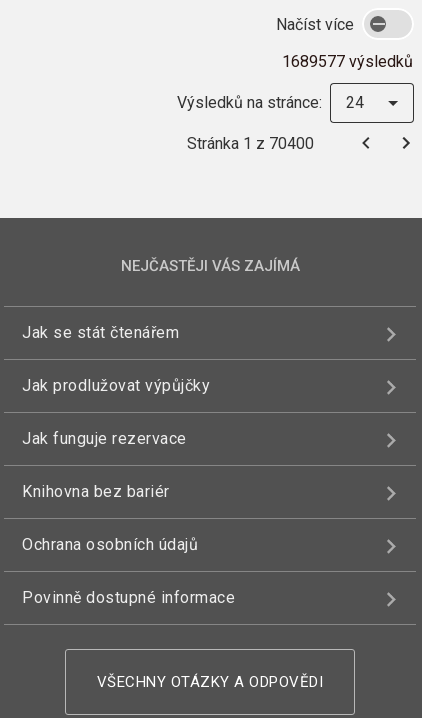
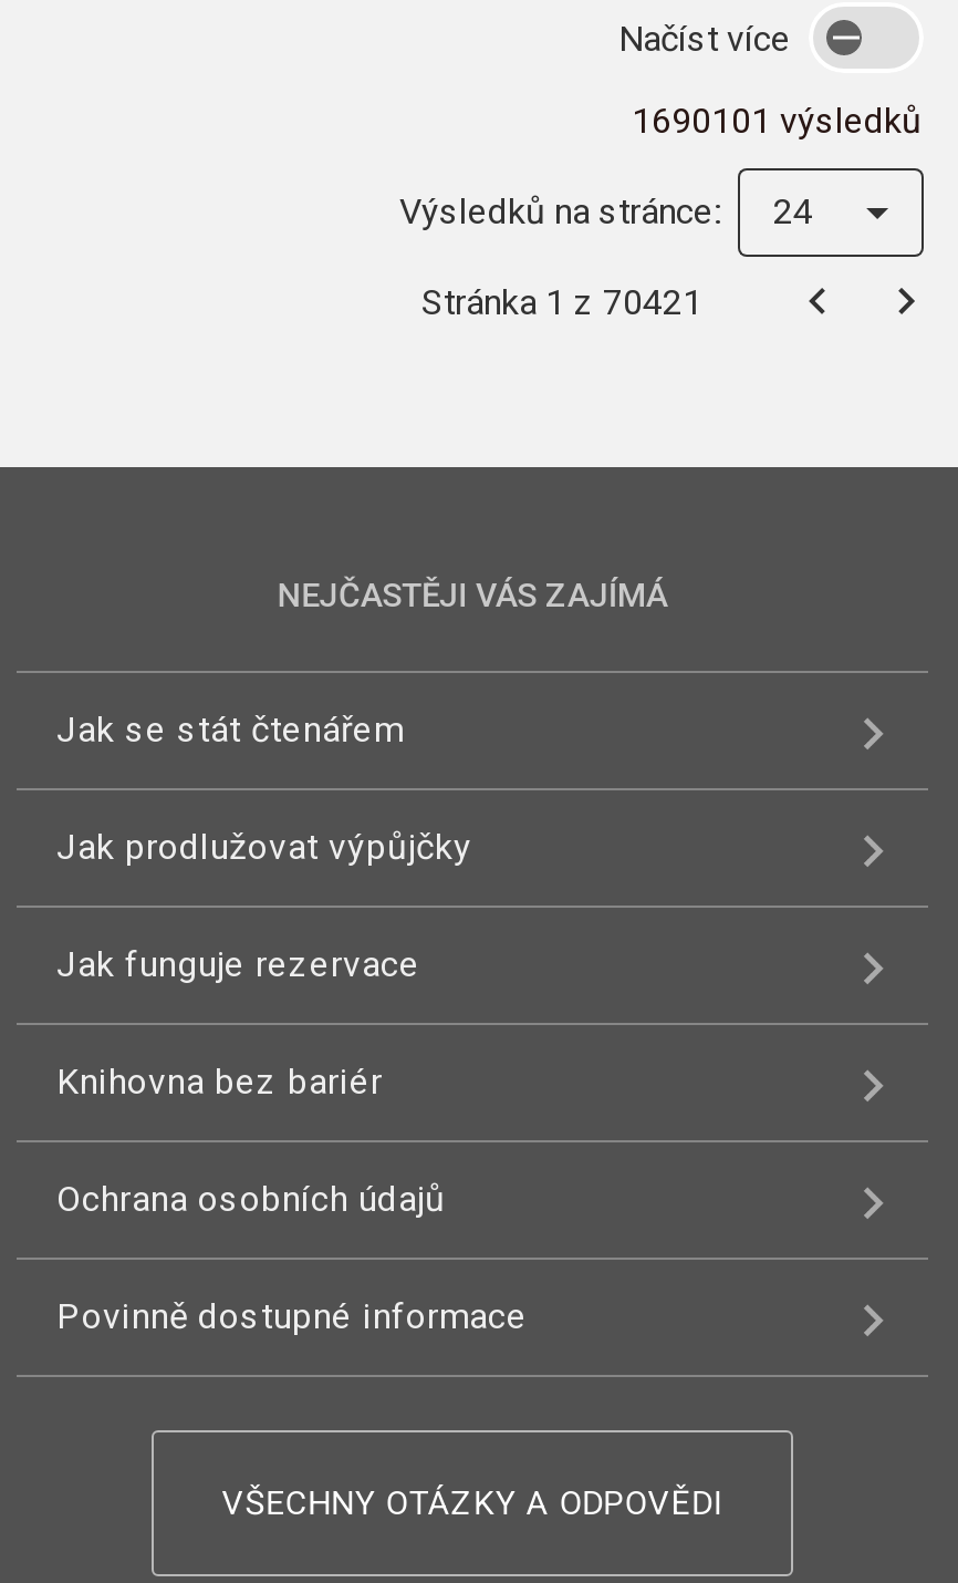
[282,52,413,71] 1689577 výsledků -> [632,100,921,142] 1690101 výsledků
[187,133,314,152] Stránka 1 z 70400 -> [421,280,702,322] Stránka 1 z 70421

